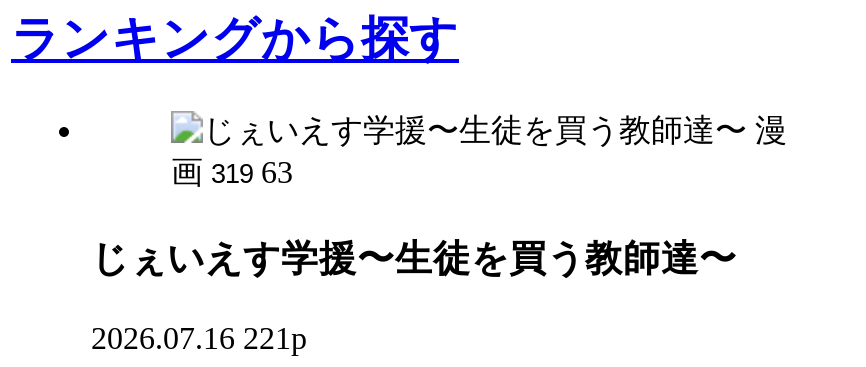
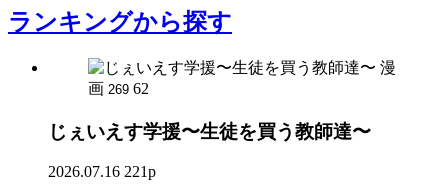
[171,155,293,189] 画 319 63 -> [88,80,149,97] 画 269 62

